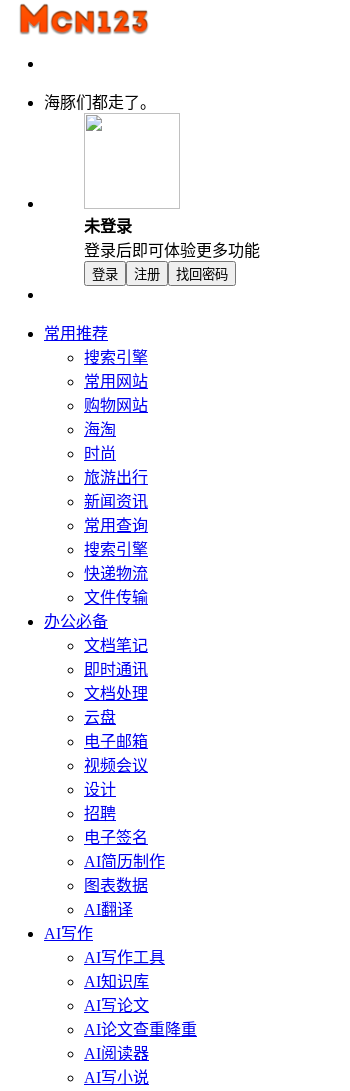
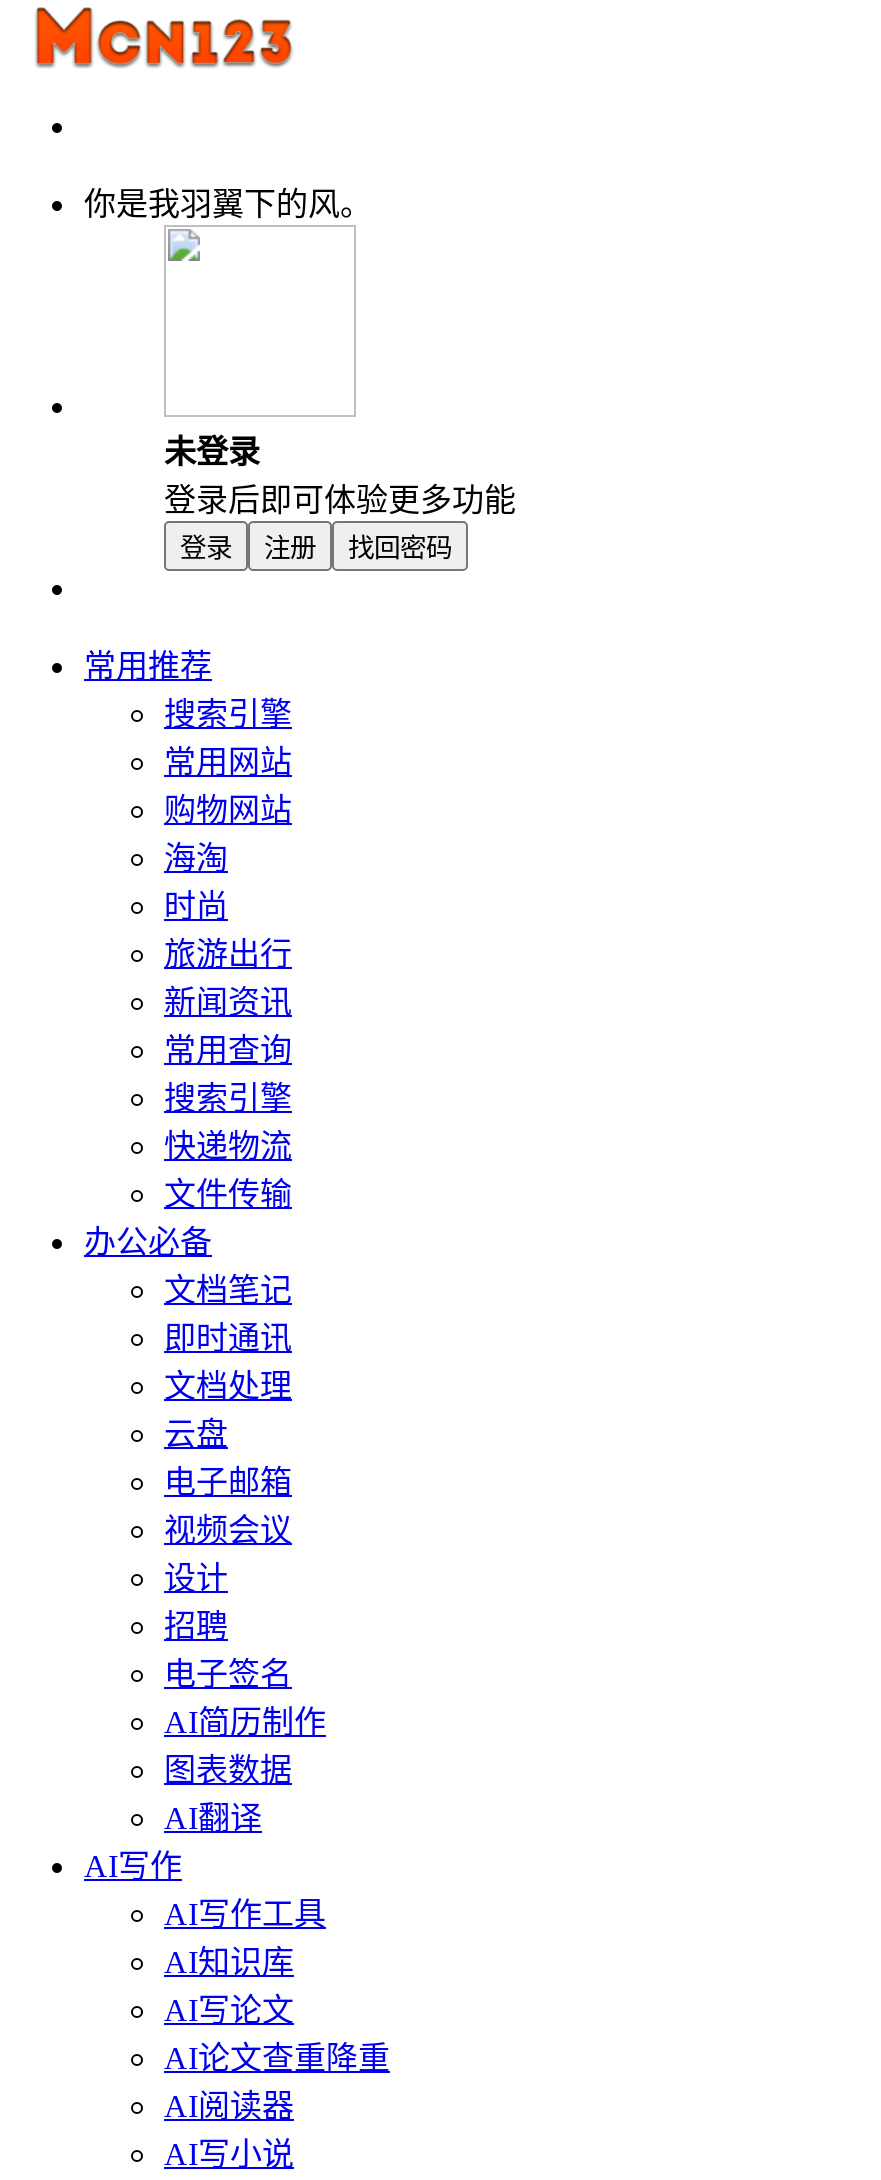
[44,94,156,111] 海豚们都走了。 -> [84,187,372,221] 你是我羽翼下的风。

